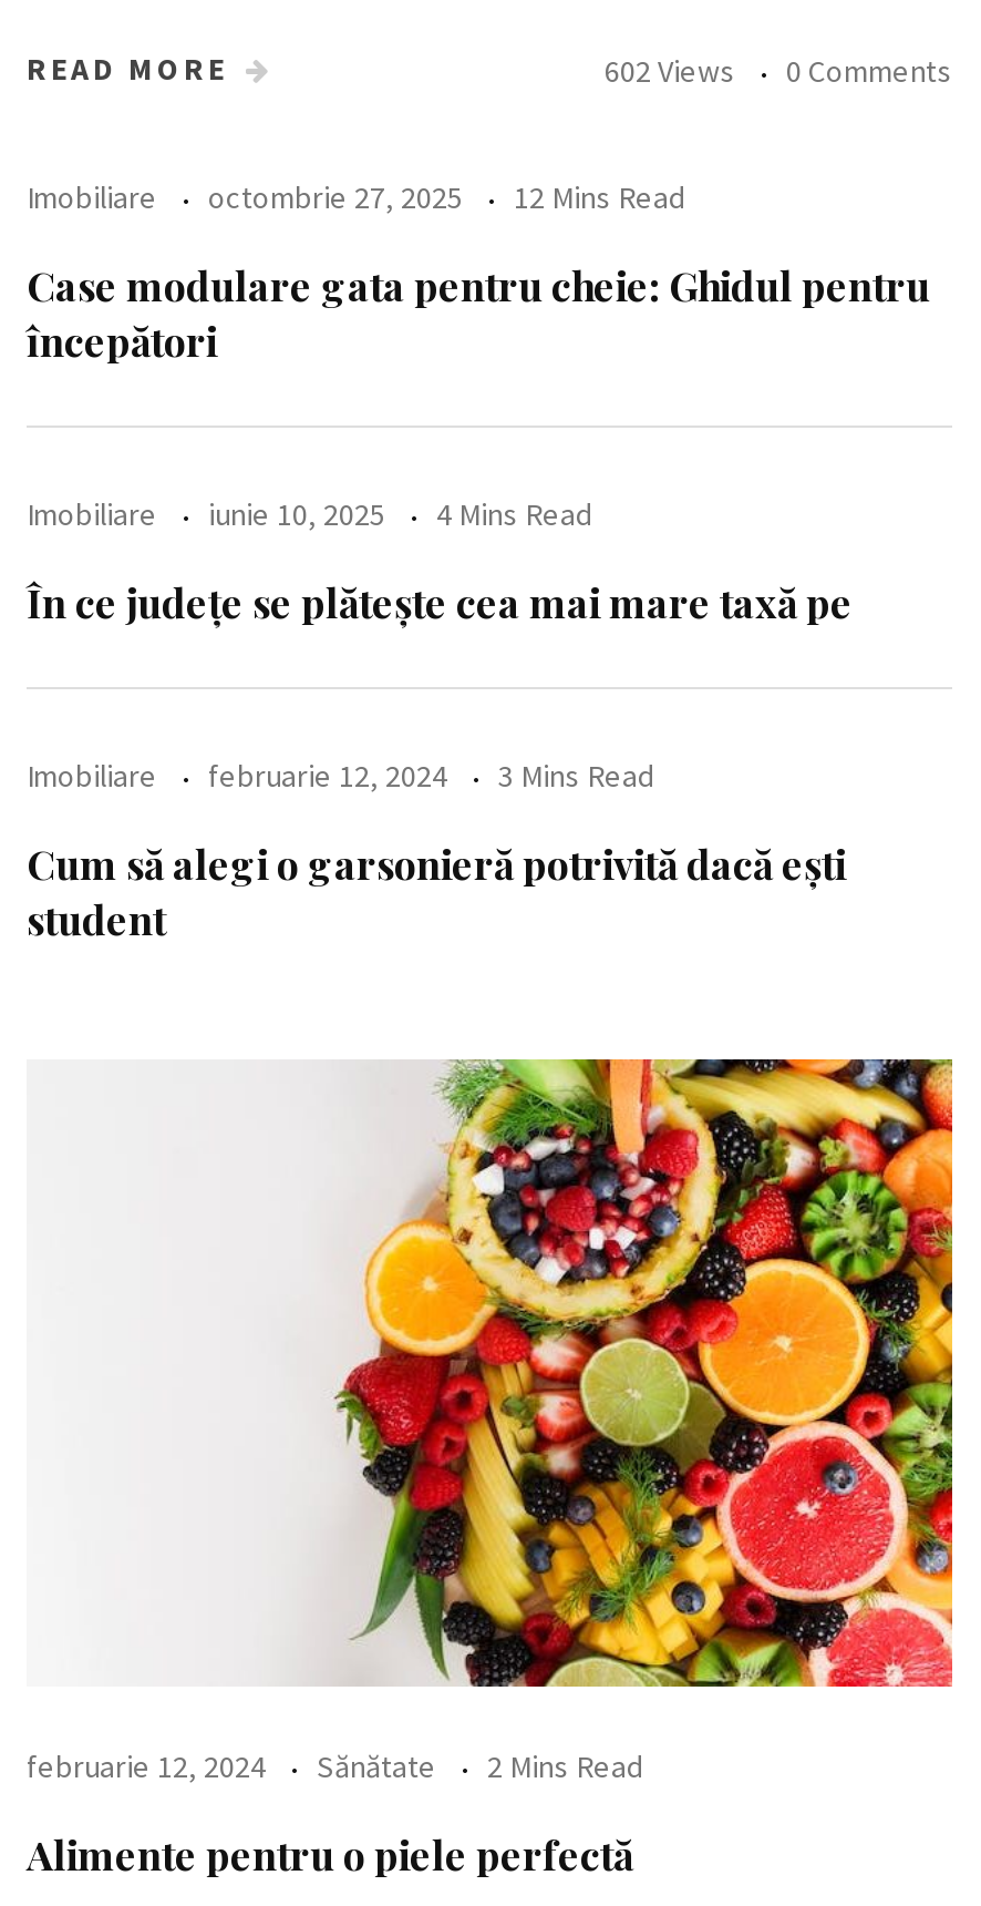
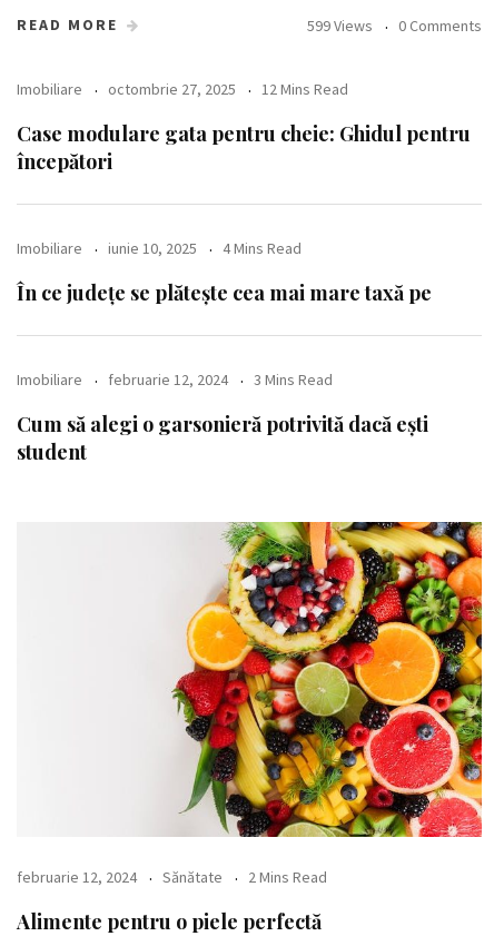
[605,51,952,90] 602 Views 0 Comments -> [307,15,482,35] 599 Views 0 Comments

